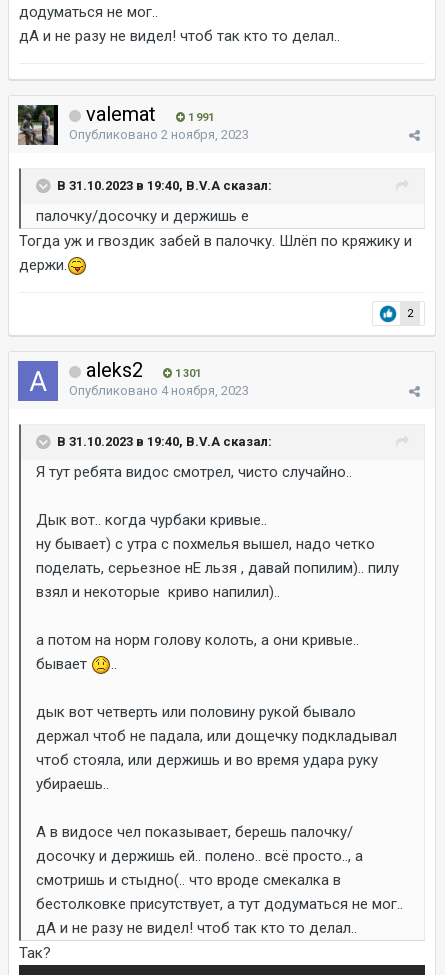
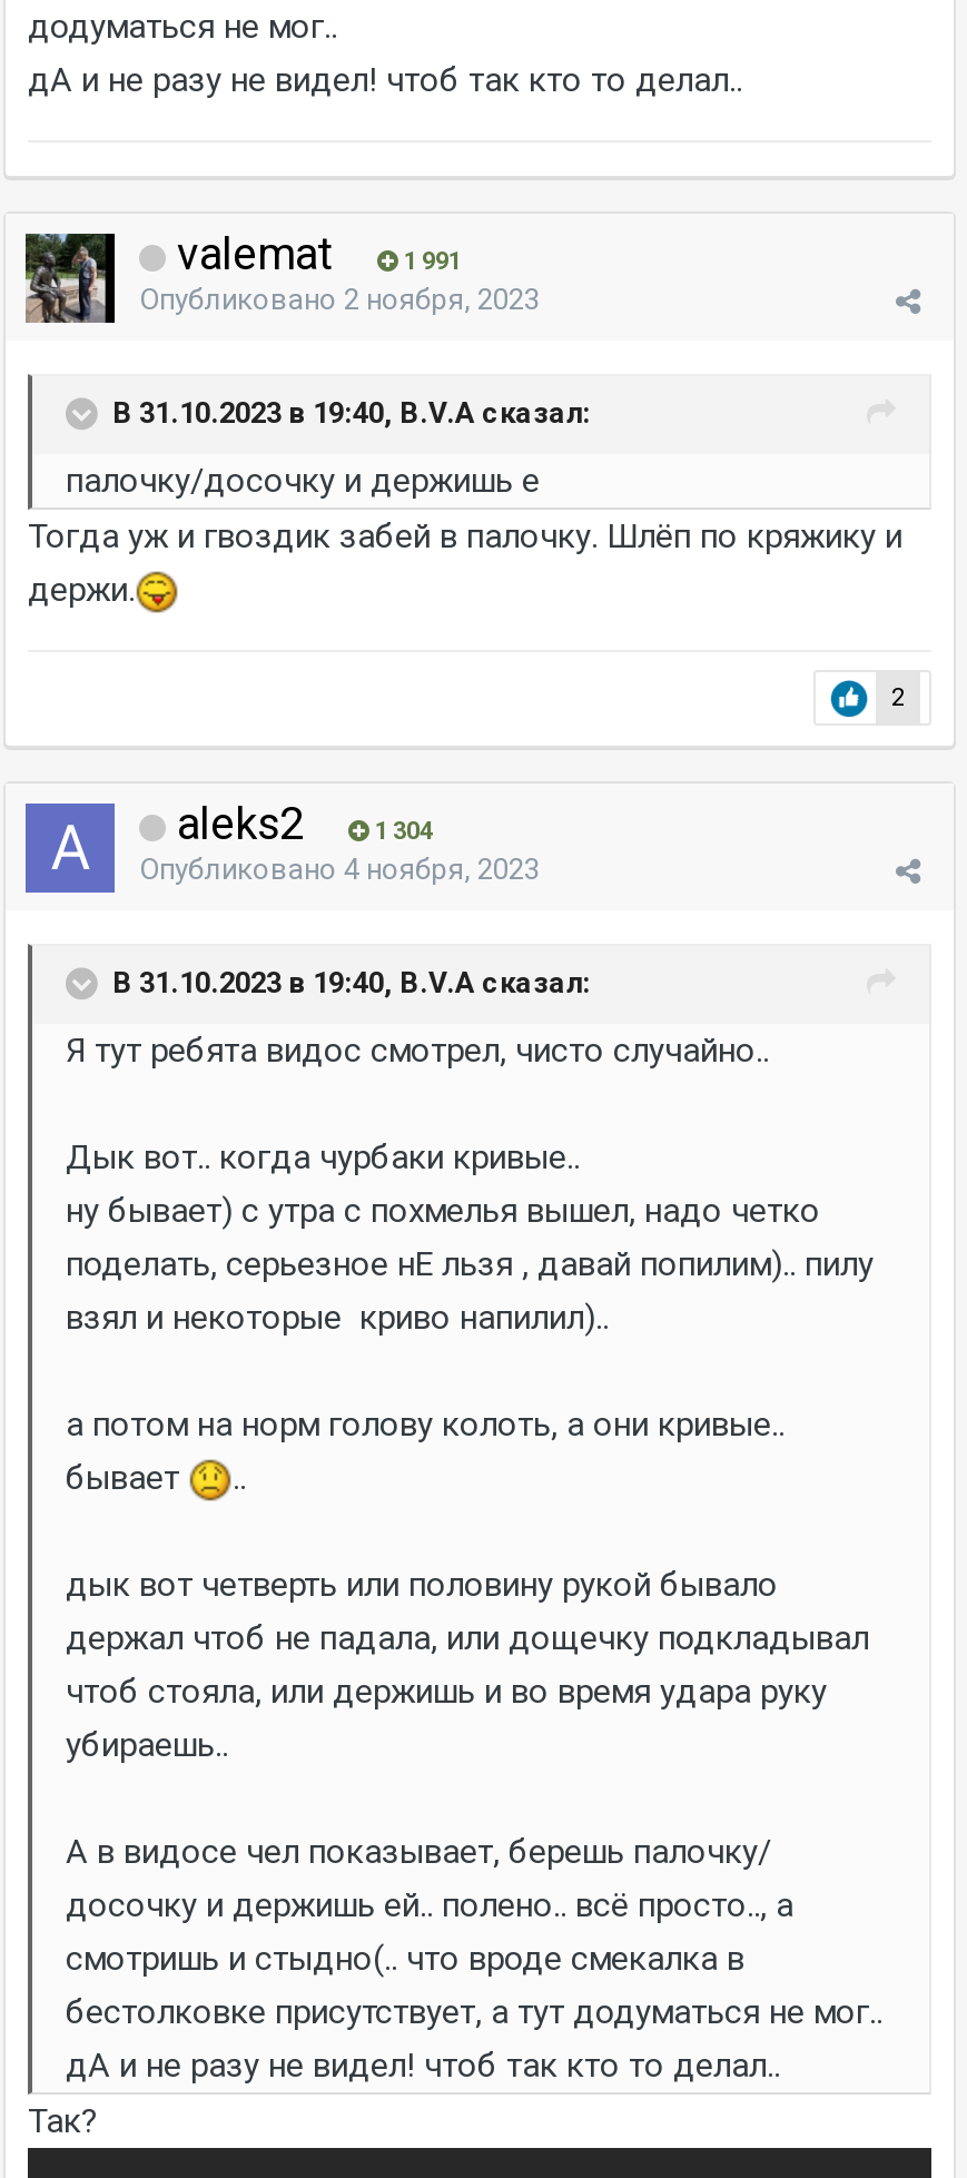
[81,358,201,382] aleks2 1 301 -> [166,797,433,850] aleks2 1 304

